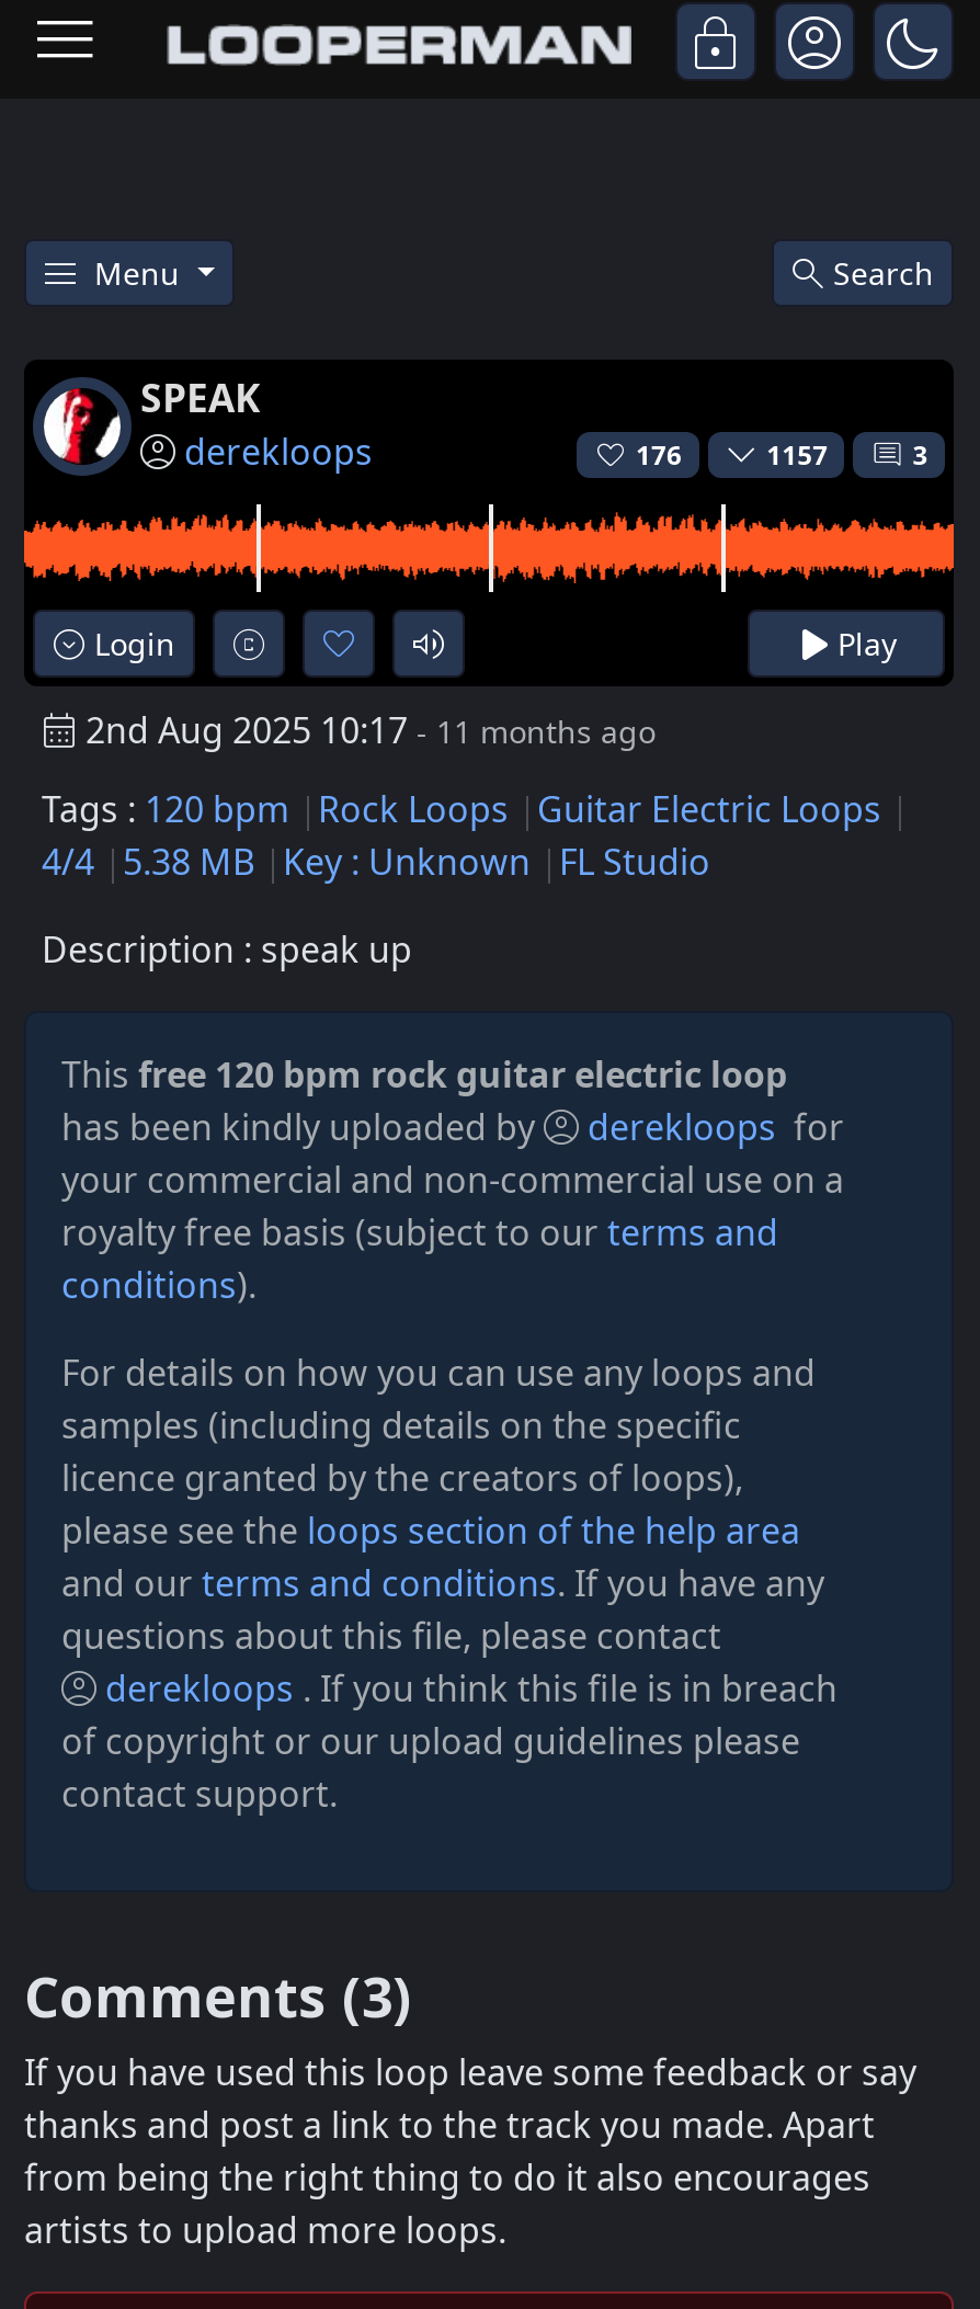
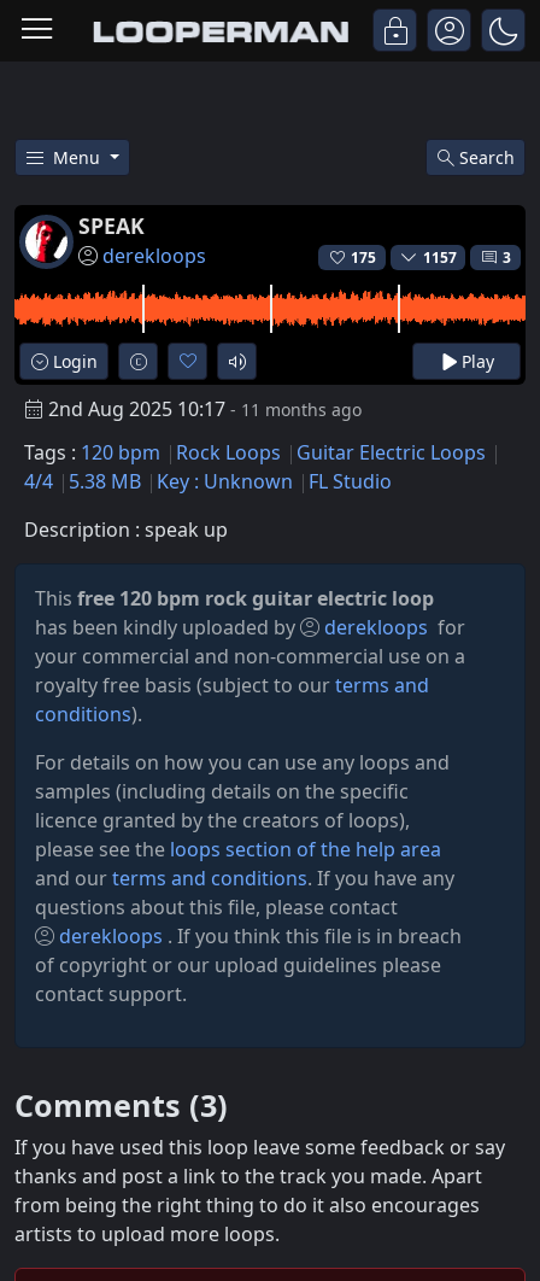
[636,436,682,474] 176 -> [351,247,376,268] 175

